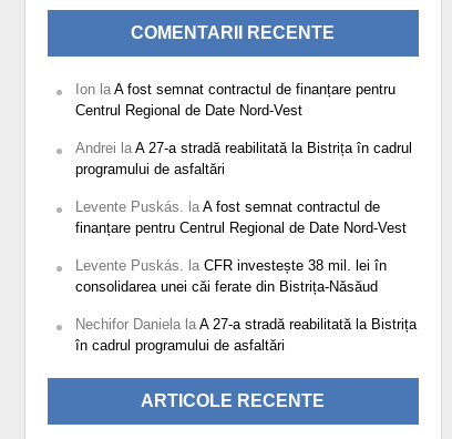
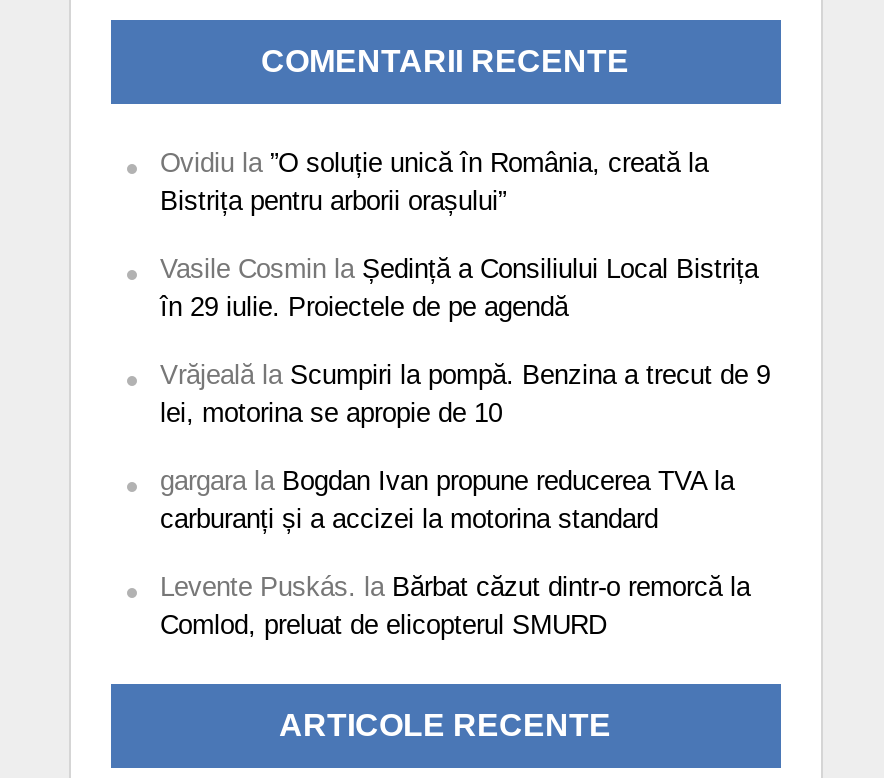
[75,81,395,119] Ion la A fost semnat contractul de finanțare pentru | Centrul Regional de Date Nord-Vest -> [160,147,708,215] Ovidiu la”O soluție unică în România, creată la | Bistrița pentru arborii orașului”
[75,140,412,178] Andrei la A 27-a stradă reabilitată la Bistrița în cadrul | programului de asfaltări -> [160,253,758,321] Vasile Cosmin la Ședință a Consiliului Local Bistrița | în 29 iulie. Proiectele de pe agendă
[75,199,406,237] Levente Puskás. la A fost semnat contractul de | finanțare pentru Centrul Regional de Date Nord-Vest -> [160,359,770,427] Vrăjeală la Scumpiri la pompă. Benzina a trecut de 9 | lei, motorina se apropie de 10
[75,258,386,295] Levente Puskás. la CFR investește 38 mil. lei în | consolidarea unei căi ferate din Bistrița-Năsăud -> [160,465,734,533] gargara la Bogdan Ivan propune reducerea TVA la | carburanți și a accizei la motorina standard
[75,316,416,354] Nechifor Daniela la A 27-a stradă reabilitată la Bistrița | în cadrul programului de asfaltări -> [160,571,750,639] Levente Puskás. la Bărbat căzut dintr-o remorcă la | Comlod, preluat de elicopterul SMURD

